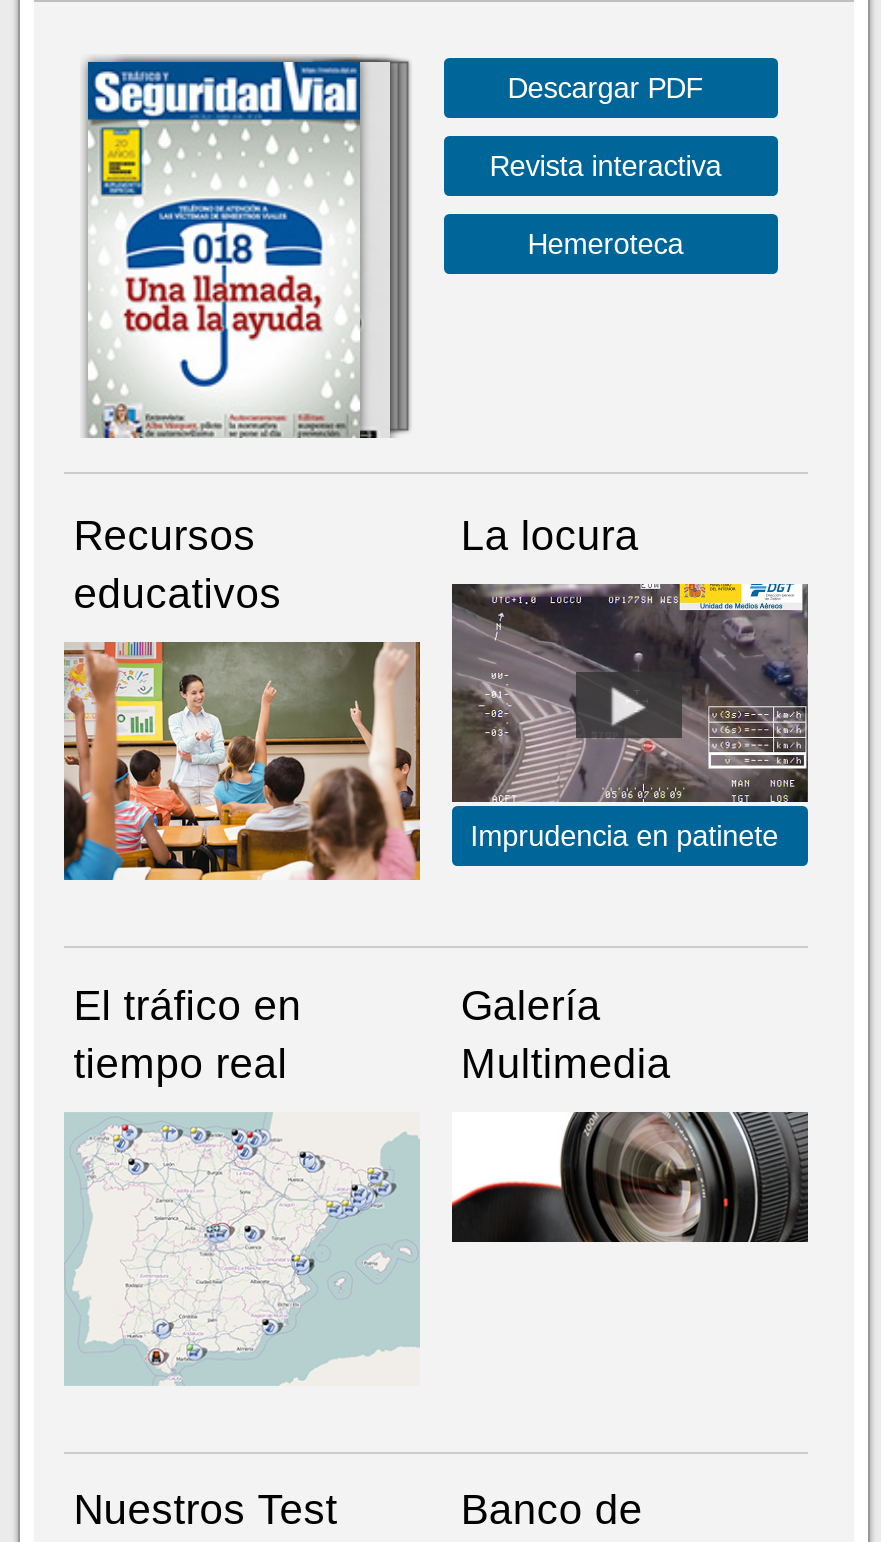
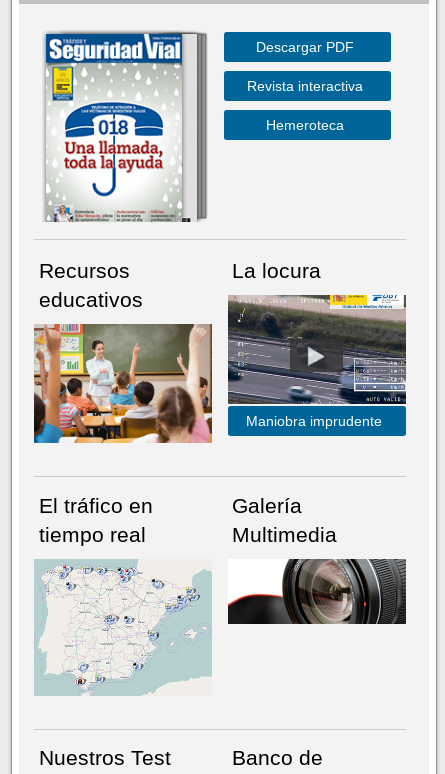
[452,582,808,853] [image] | Imprudencia en patinete -> [228,294,406,429] [image] | Maniobra imprudente

